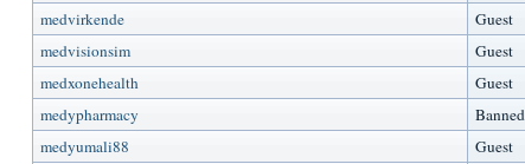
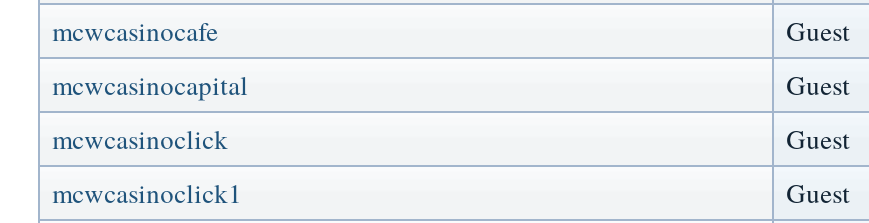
[40,8,125,29] medvirkende -> [52,12,218,48] mcwcasinocafe
[40,40,130,61] medvisionsim -> [52,66,248,102] mcwcasinocapital
[40,72,139,93] medxonehealth -> [52,120,228,156] mcwcasinoclick
[40,103,525,157] medypharmacy | Banned | medyumali88 -> [52,174,242,210] mcwcasinoclick1

